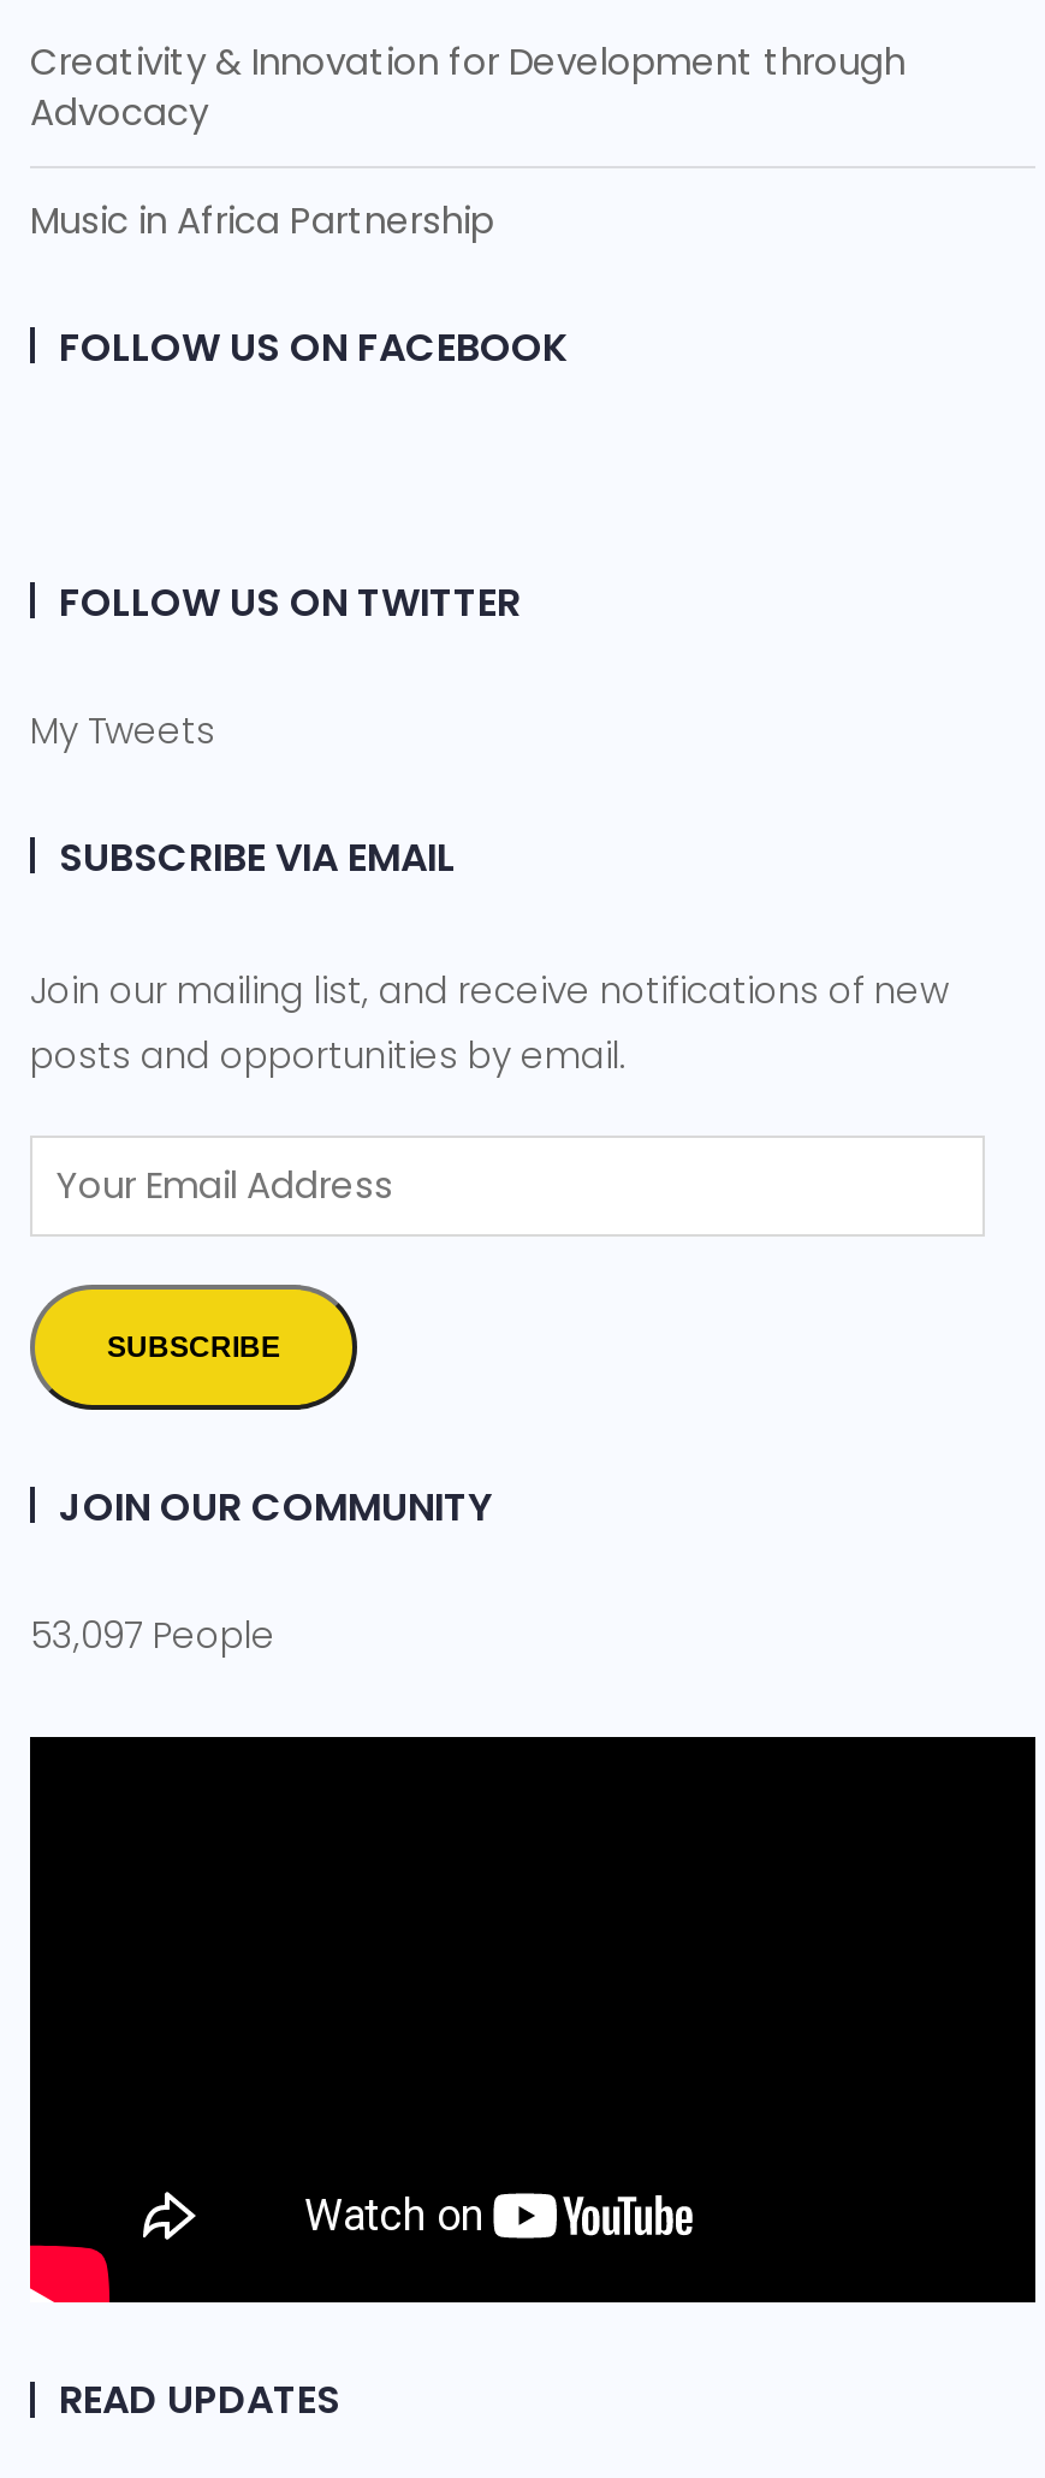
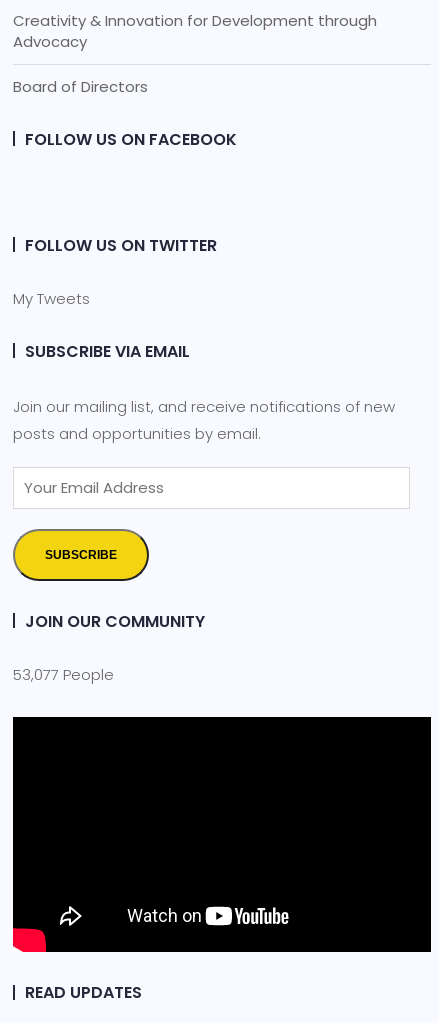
[30,195,494,245] Music in Africa Partnership -> [13,76,148,97] Board of Directors
[30,1609,275,1660] 53,097 People -> [13,664,114,685] 53,077 People

